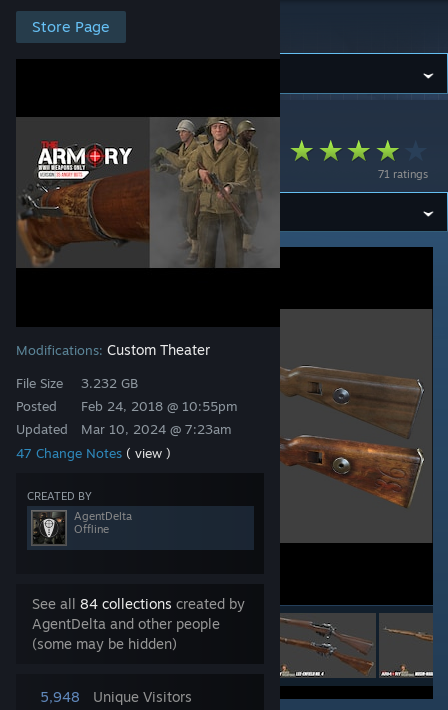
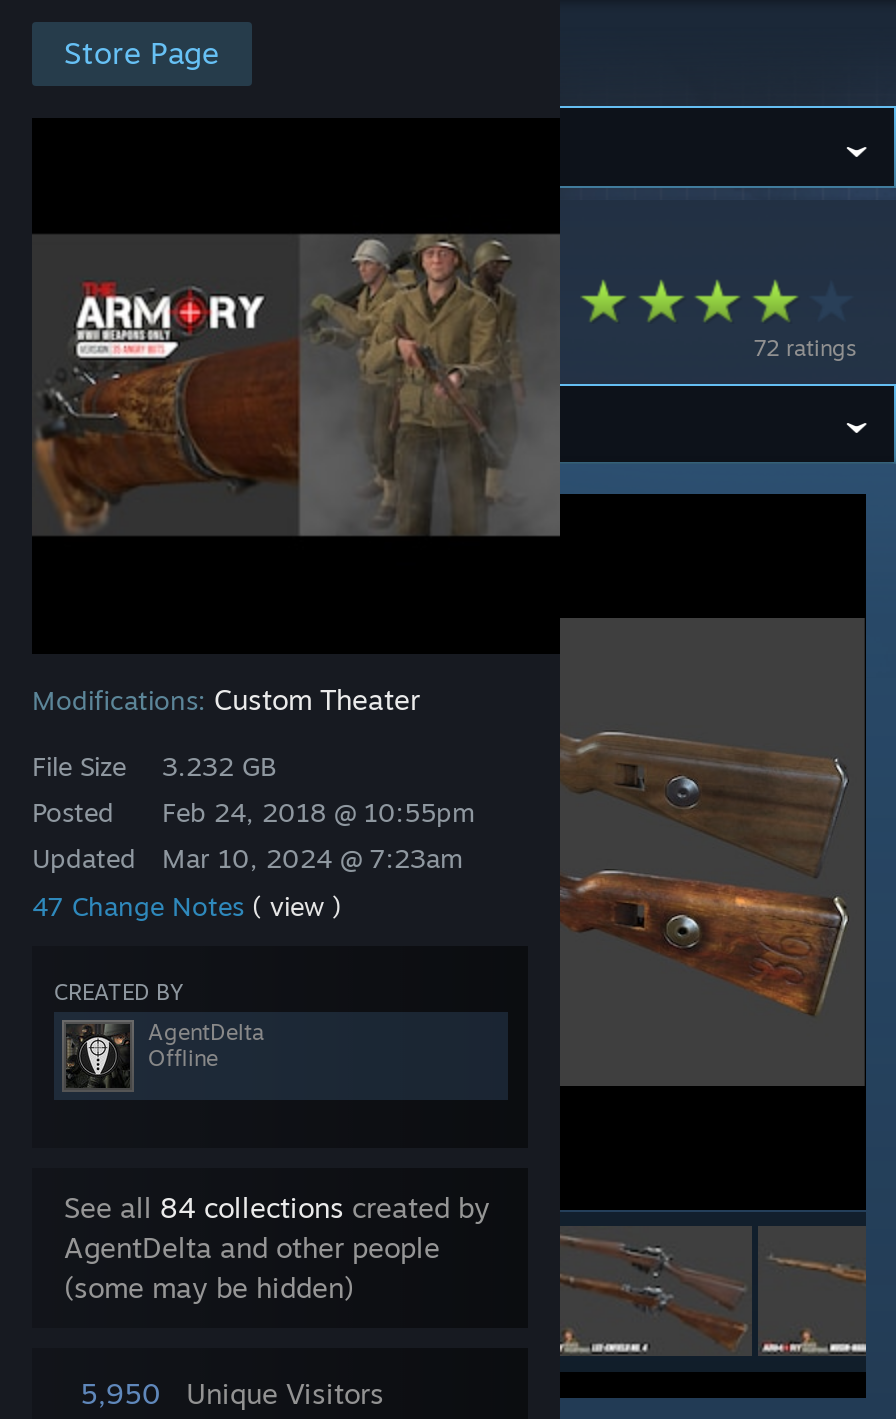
[378,166,428,180] 71 ratings -> [754,333,856,361] 72 ratings
[40,688,192,705] 5,948 Unique Visitors -> [80,1376,384,1410] 5,950 Unique Visitors

